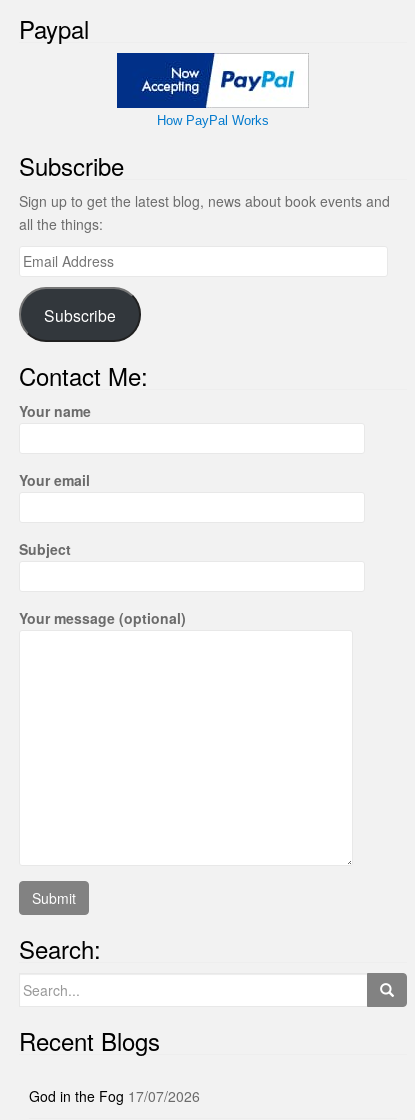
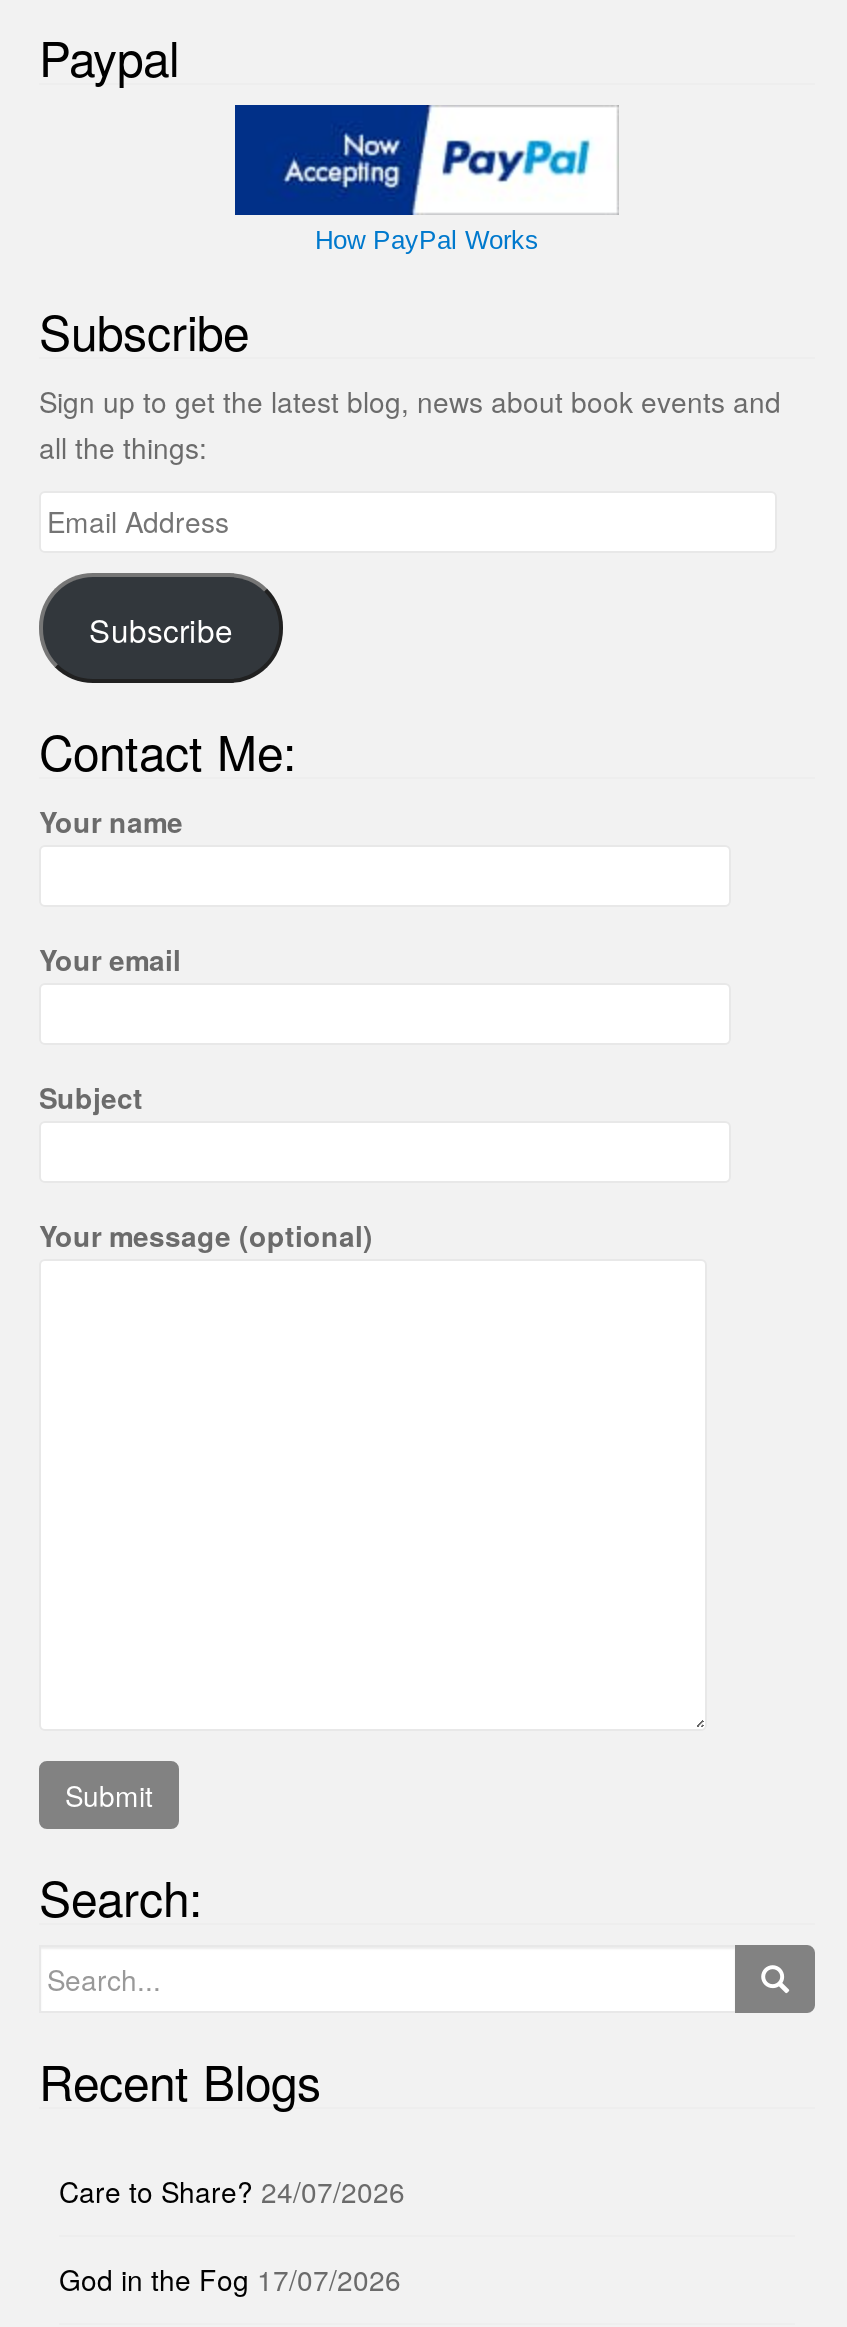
none -> [59,2171,405,2211] Care to Share? 24/07/2026

